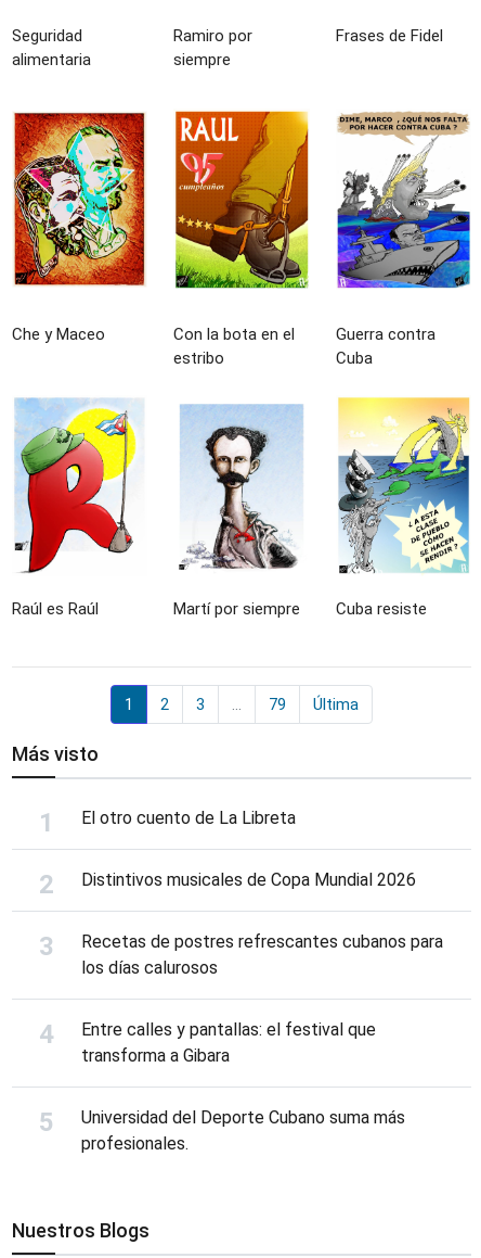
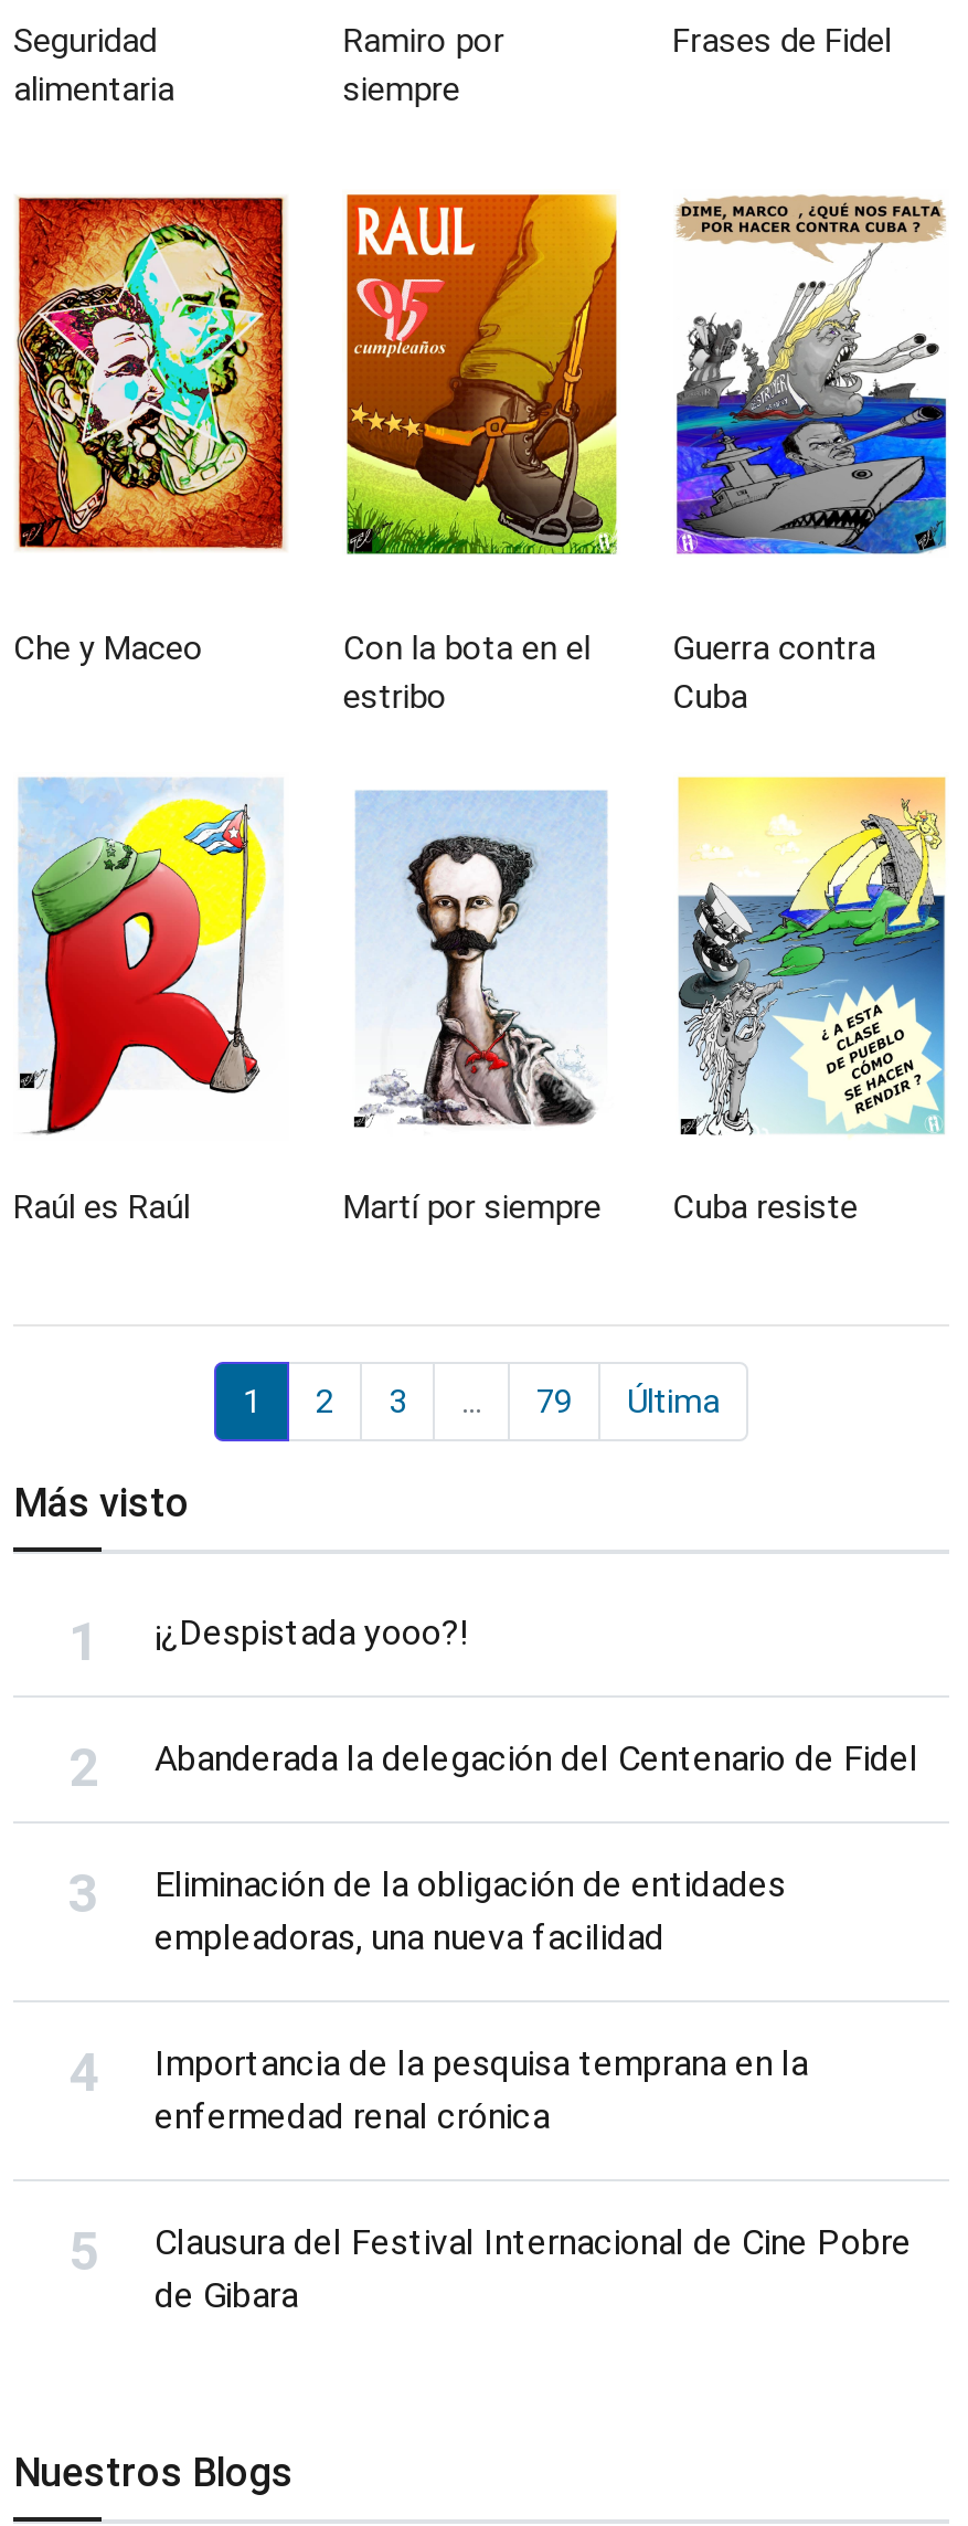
[81,808,296,828] El otro cuento de La Libreta -> [155,1612,470,1654] ¡¿Despistada yooo?!
[81,870,416,890] Distintivos musicales de Copa Mundial 2026 -> [155,1738,918,1780] Abanderada la delegación del Centenario de Fidel
[81,932,443,978] Recetas de postres refrescantes cubanos para | los días calurosos -> [155,1864,786,1959] Eliminación de la obligación de entidades | empleadoras, una nueva facilidad
[81,1020,376,1066] Entre calles y pantallas: el festival que | transforma a Gibara -> [155,2043,808,2138] Importancia de la pesquisa temprana en la | enfermedad renal crónica
[81,1107,405,1154] Universidad del Deporte Cubano suma más | profesionales. -> [155,2222,912,2317] Clausura del Festival Internacional de Cine Pobre | de Gibara

